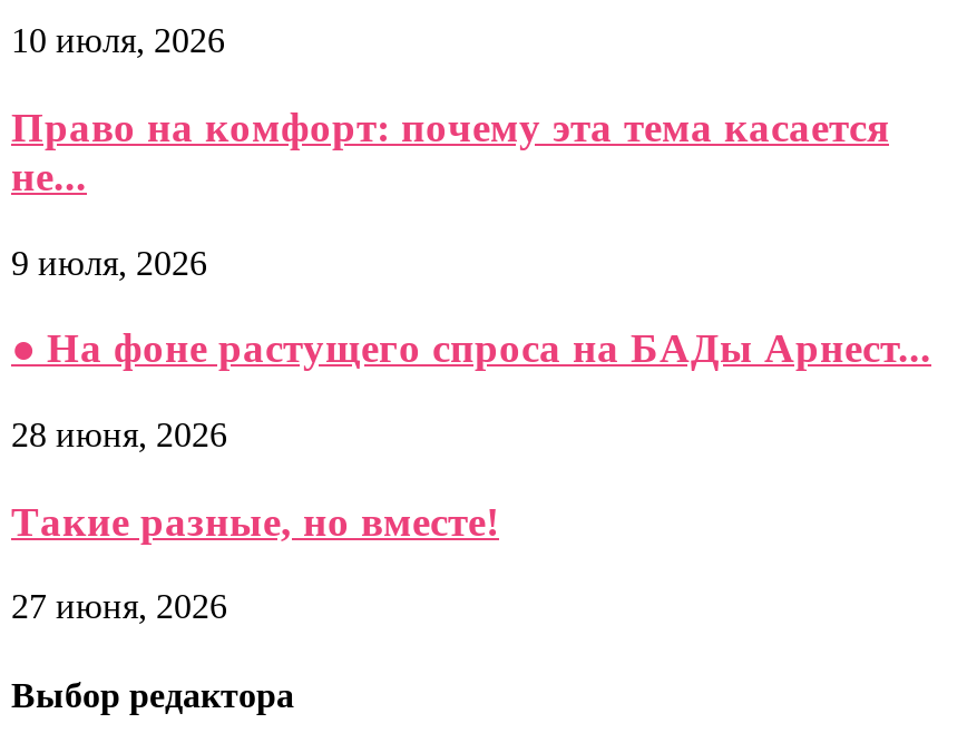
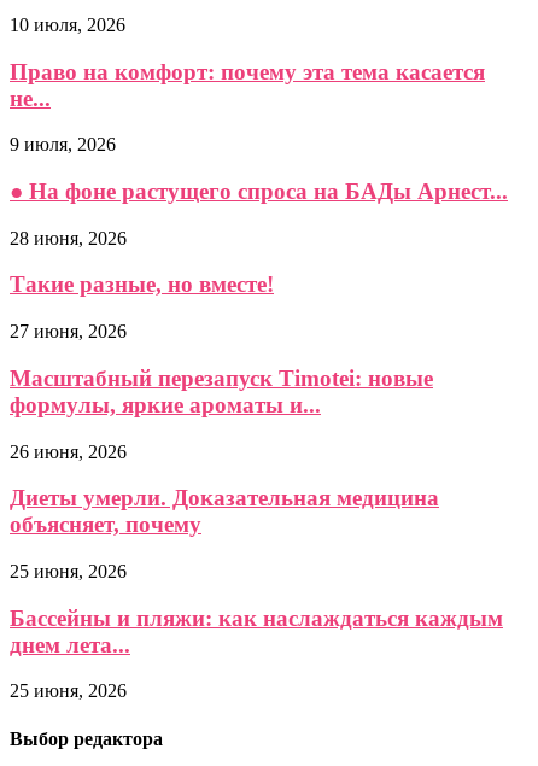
none -> [10,365,503,701] Масштабный перезапуск Timotei: новые | формулы, яркие ароматы и... | 26 июня, 2026 | Диеты умерли. Доказательная медицина | объясняет, почему | 25 июня, 2026 | Бассейны и пляжи: как наслаждаться каждым | днем лета... | 25 июня, 2026

